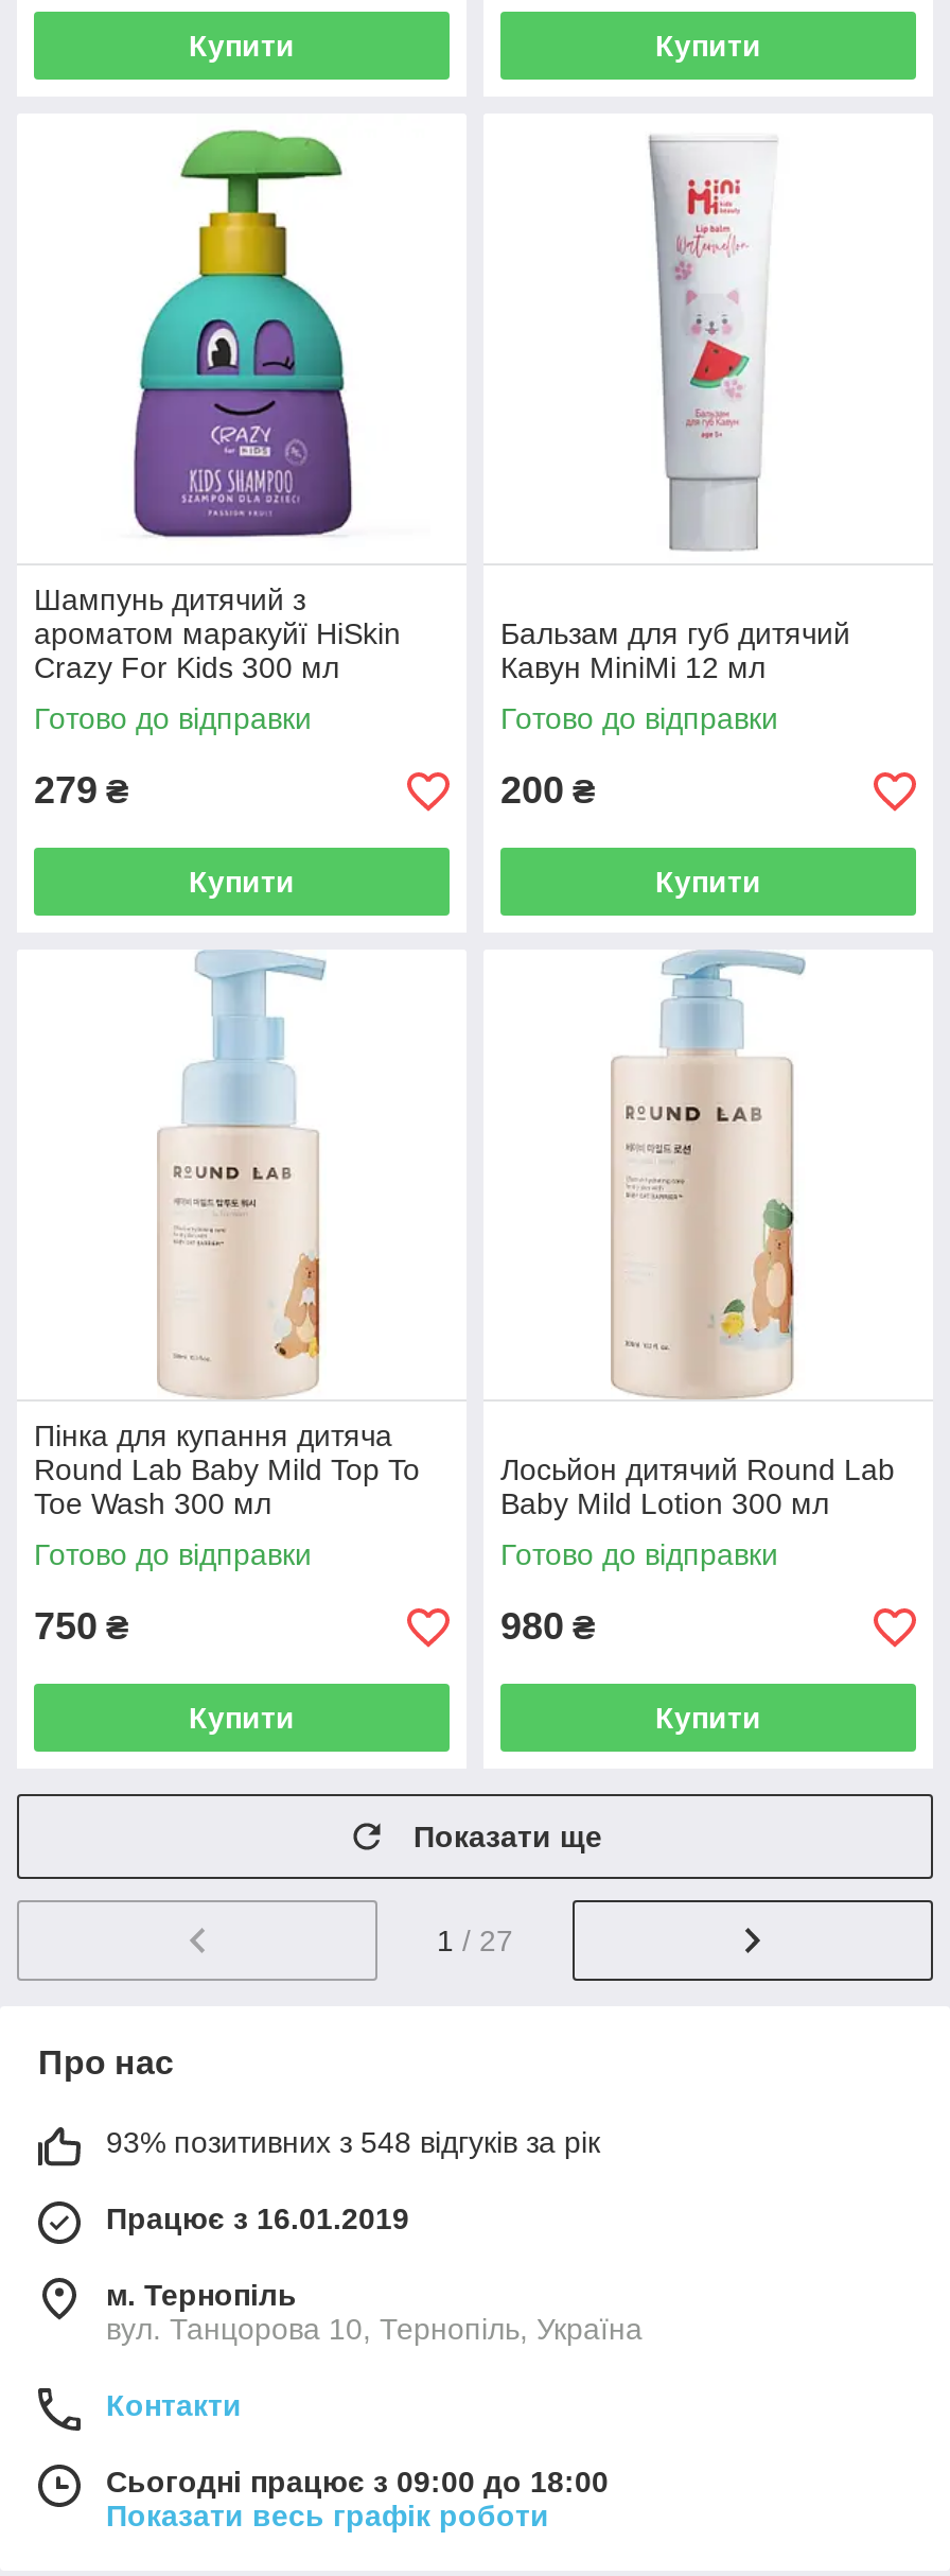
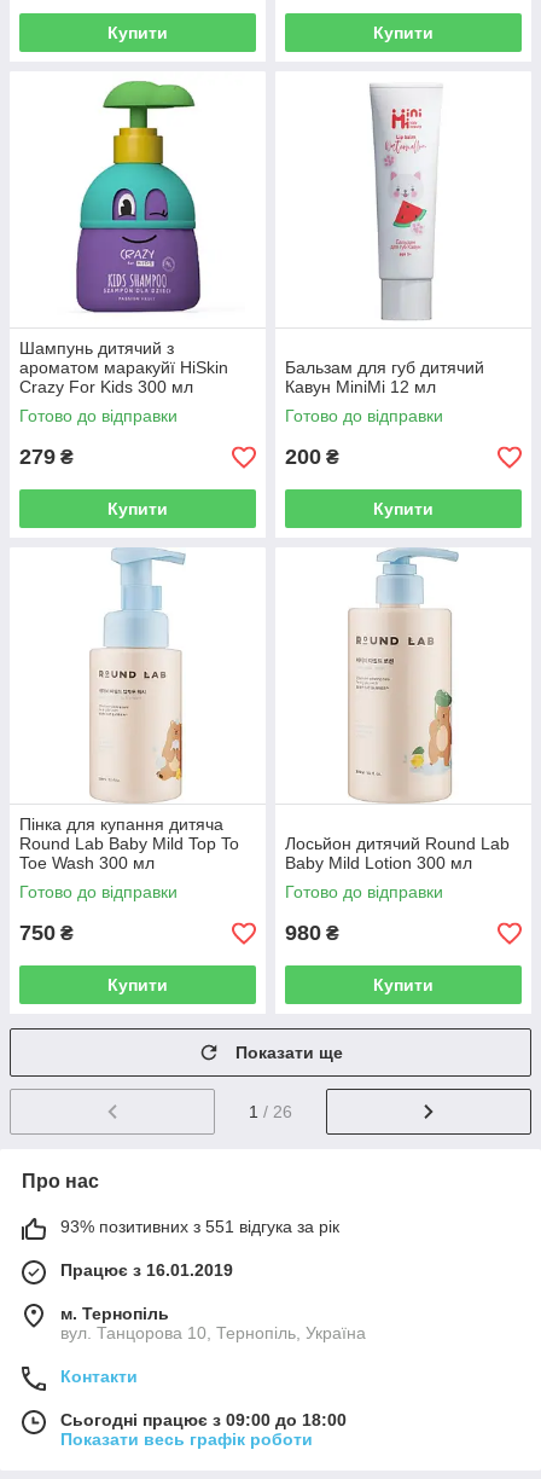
[437,1924,513,1958] 1 / 27 -> [249,1102,292,1121] 1 / 26
[106,2125,600,2159] 93% позитивних з 548 відгуків за рік -> [60,1217,339,1236] 93% позитивних з 551 відгука за рік

